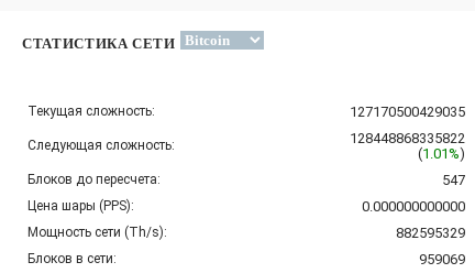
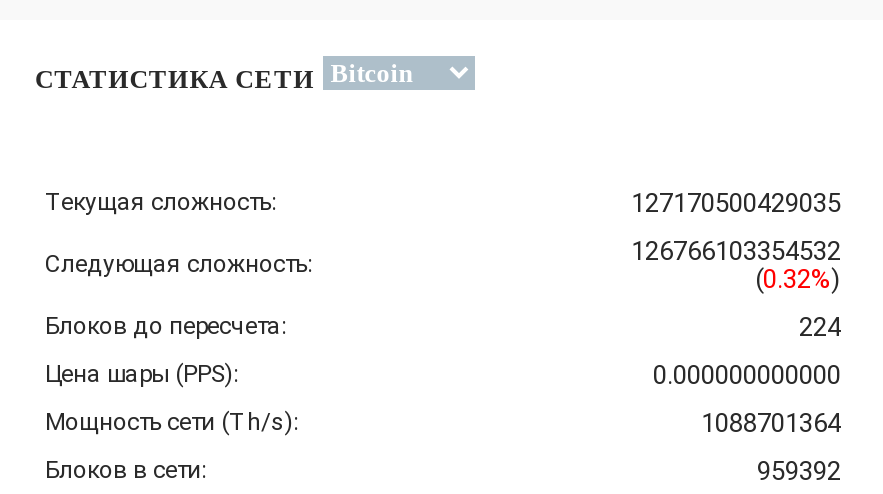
[350,129,465,146] 128448868335822 -> [631,235,841,265] 126766103354532
[418,145,465,161] (1.01%) -> [755,263,841,293] (0.32%)
[442,171,465,188] 547 -> [799,311,841,341] 224
[396,224,465,241] 882595329 -> [701,407,841,437] 1088701364
[419,250,465,267] 959069 -> [757,455,841,485] 959392

